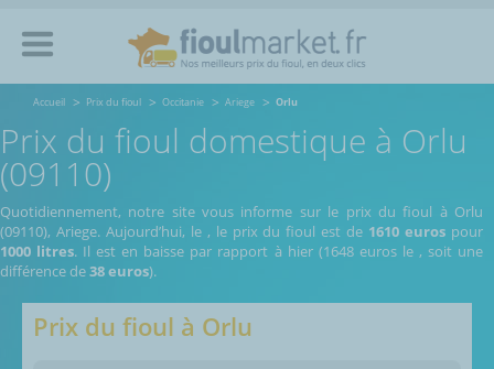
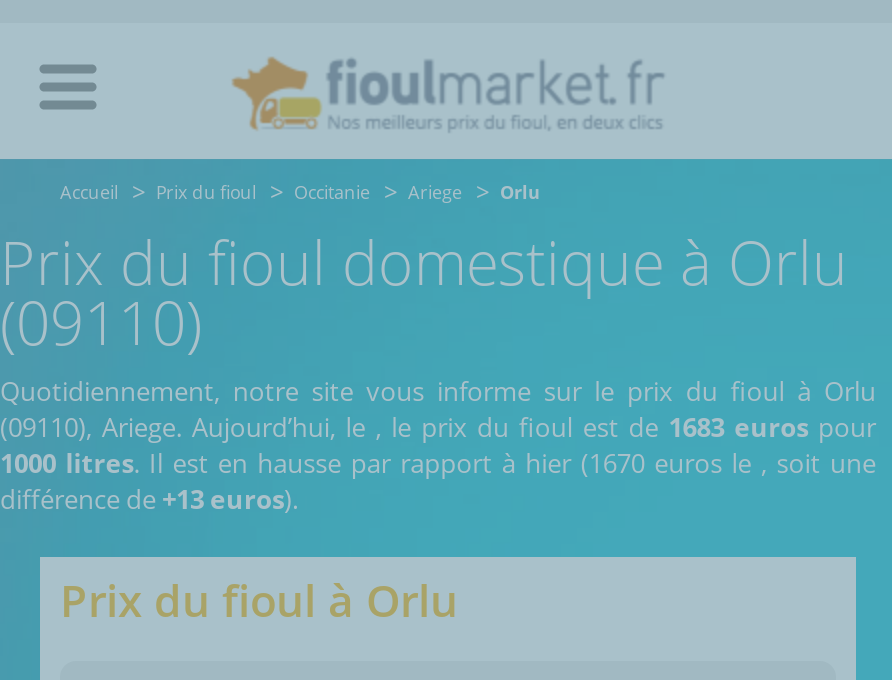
[0,221,483,241] (09110), Ariege. Aujourd’hui, le, le prix du fioul est de 1610 euros pour -> [0,409,876,445] (09110), Ariege. Aujourd’hui, le, le prix du fioul est de 1683 euros pour
[0,241,483,261] 1000 litres. Il est en baisse par rapport à hier (1648 euros le, soit une -> [0,445,876,481] 1000 litres. Il est en hausse par rapport à hier (1670 euros le, soit une
[0,261,157,281] différence de 38 euros). -> [0,481,298,517] différence de +13 euros).

